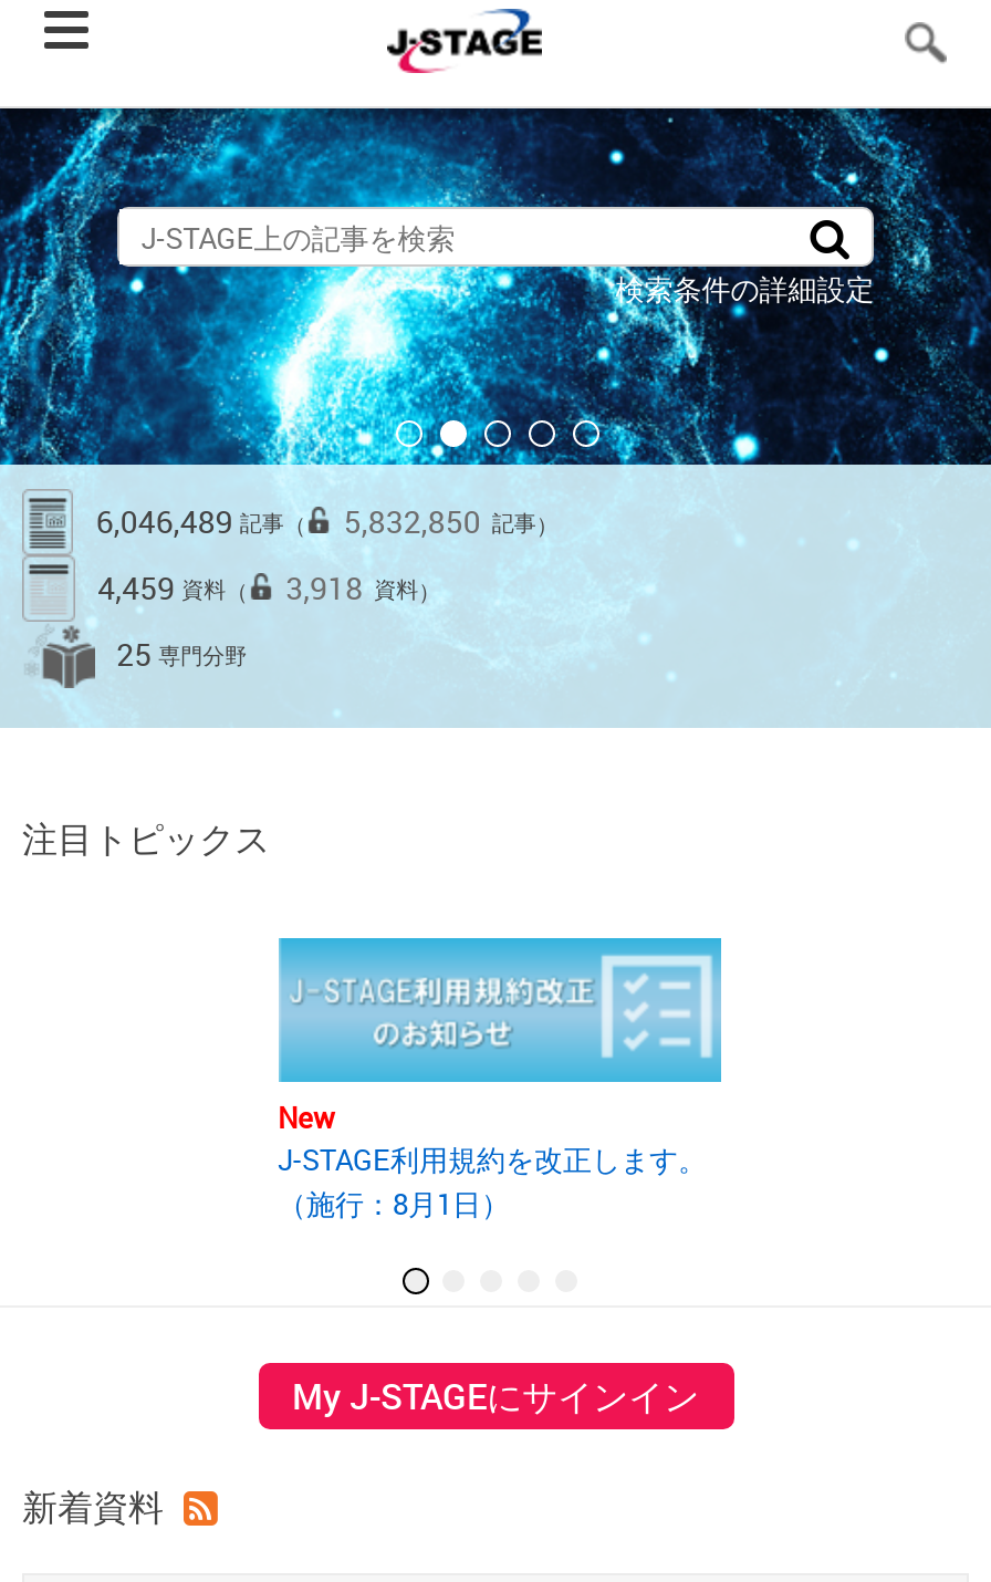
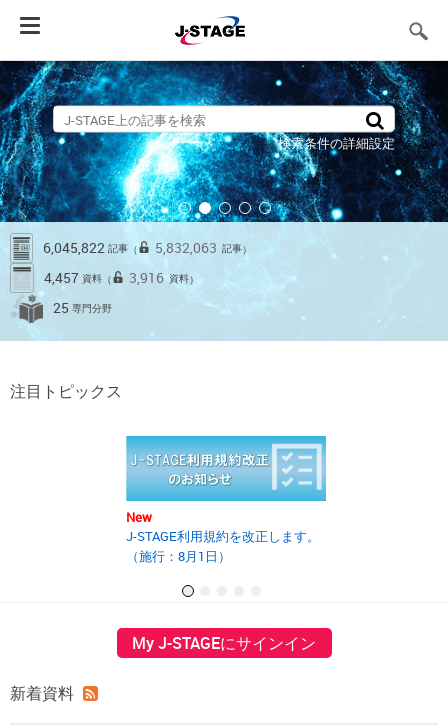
[96,500,306,542] 6,046,489記事（ -> [43,238,138,257] 6,045,822記事（
[344,500,558,542] 5,832,850 記事） -> [155,238,252,257] 5,832,063 記事）
[98,566,248,608] 4,459資料（ -> [44,268,112,287] 4,457資料（
[286,566,441,608] 3,918 資料） -> [129,268,199,287] 3,916 資料）

